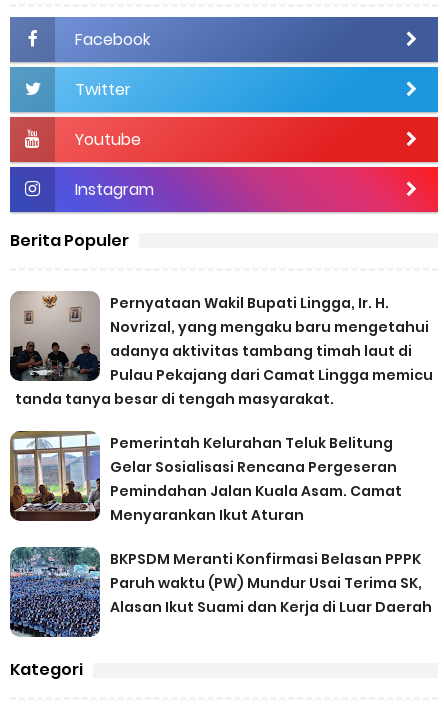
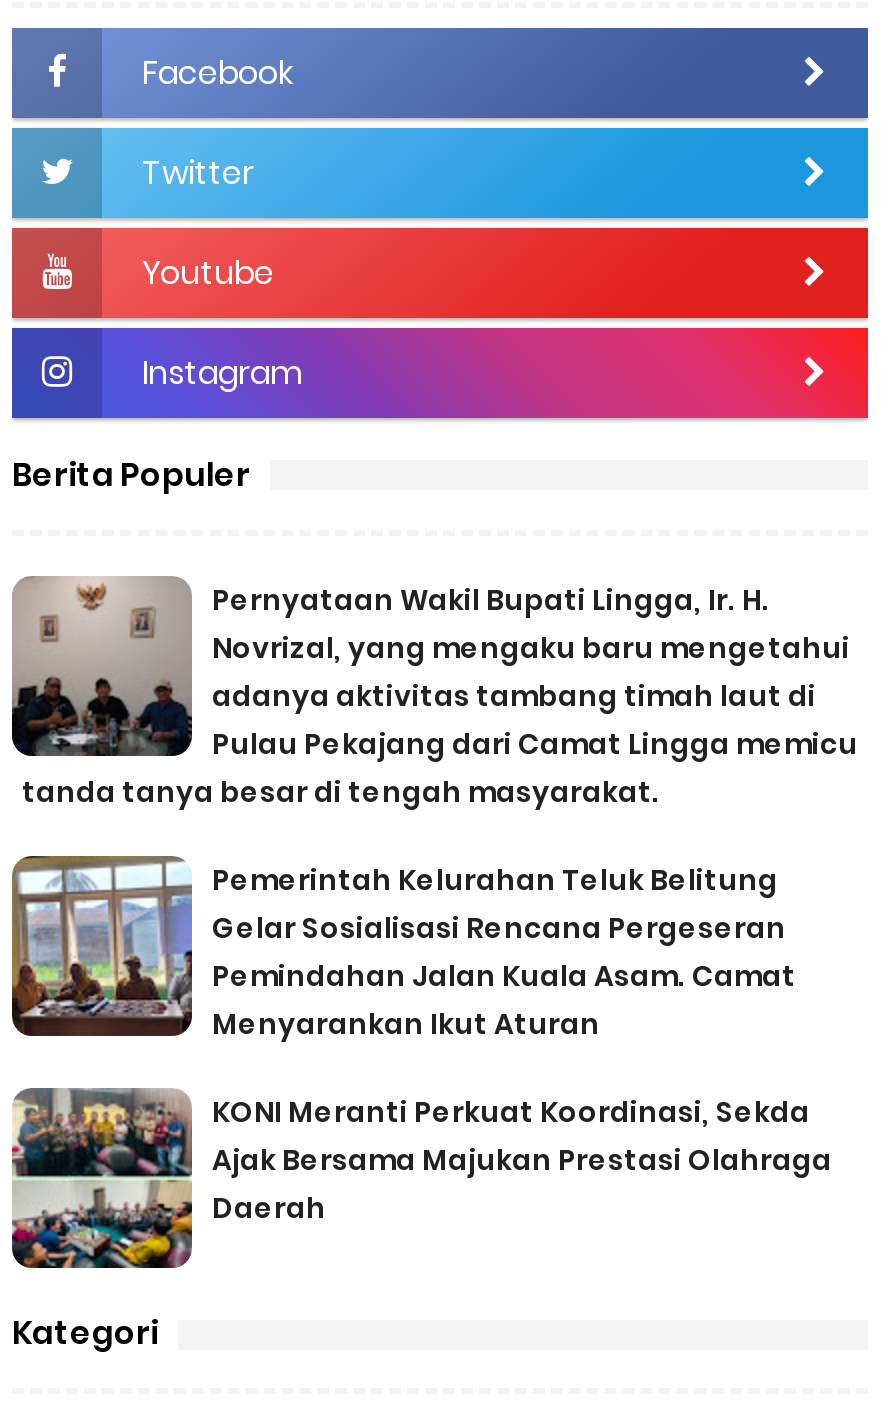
[9,547,432,638] [image] | BKPSDM Meranti Konfirmasi Belasan PPPK | Paruh waktu (PW) Mundur Usai Terima SK, | Alasan Ikut Suami dan Kerja di Luar Daerah -> [10,1088,832,1270] [image] | KONI Meranti Perkuat Koordinasi, Sekda | Ajak Bersama Majukan Prestasi Olahraga | Daerah

